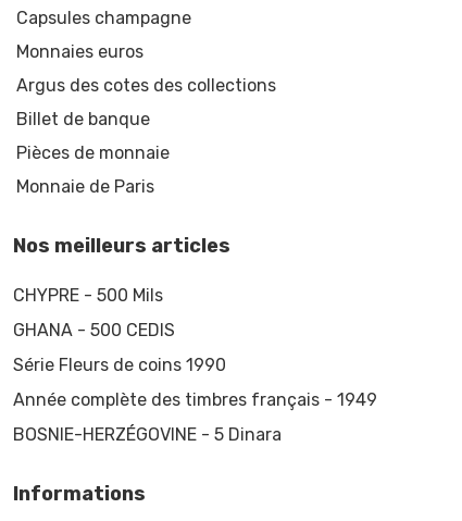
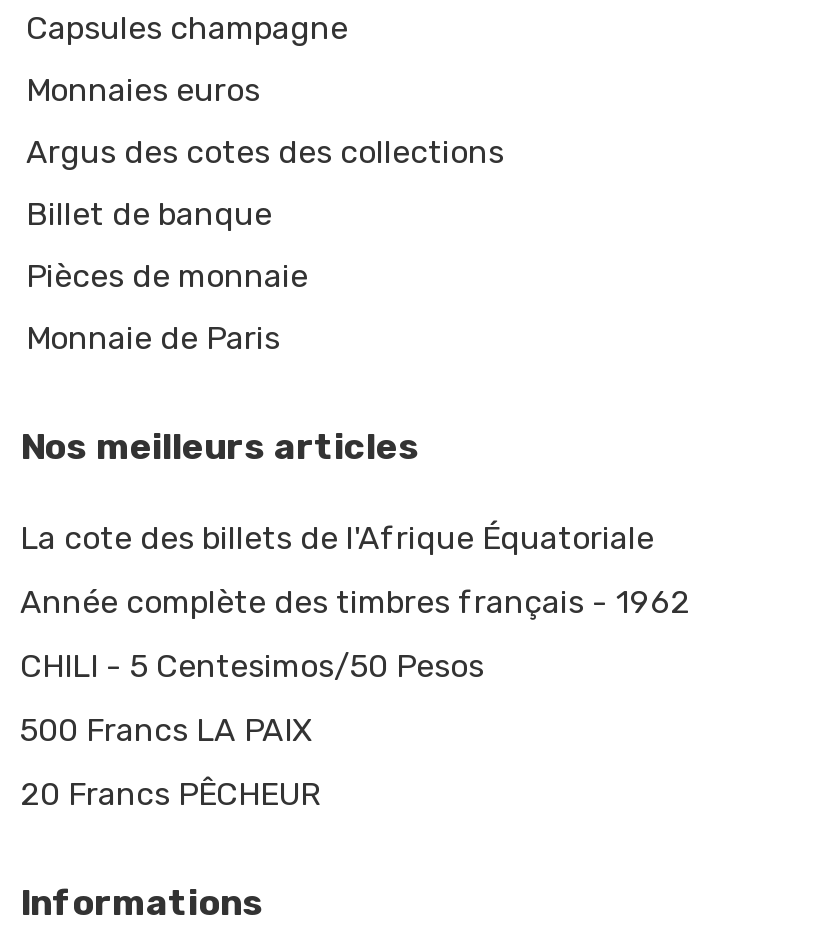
[13,285,163,305] CHYPRE - 500 Mils -> [20,519,654,557] La cote des billets de l'Afrique Équatoriale
[13,320,175,340] GHANA - 500 CEDIS -> [20,583,690,621] Année complète des timbres français - 1962
[13,354,226,375] Série Fleurs de coins 1990 -> [20,647,484,685] CHILI - 5 Centesimos/50 Pesos
[13,389,377,410] Année complète des timbres français - 1949 -> [20,711,312,749] 500 Francs LA PAIX
[13,424,282,445] BOSNIE-HERZÉGOVINE - 5 Dinara -> [20,775,320,813] 20 Francs PÊCHEUR

